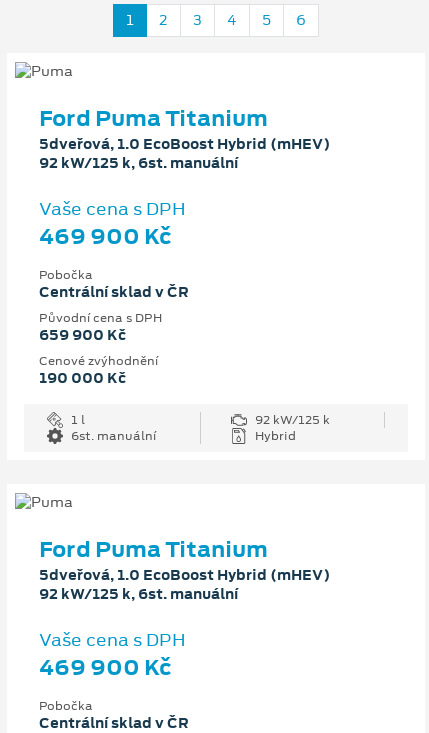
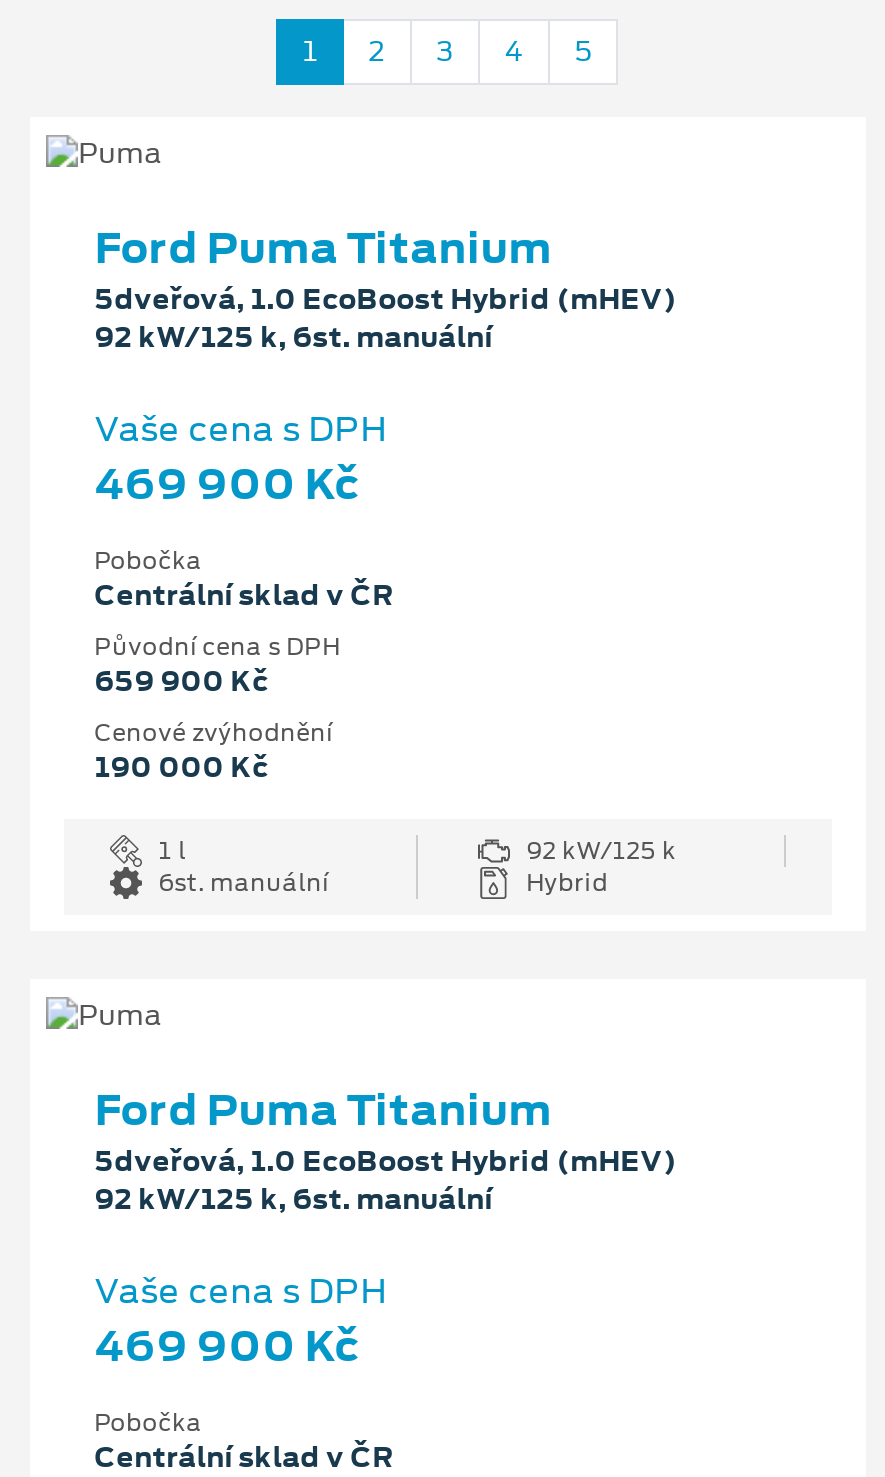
[295,10,305,30] 6 -> none

